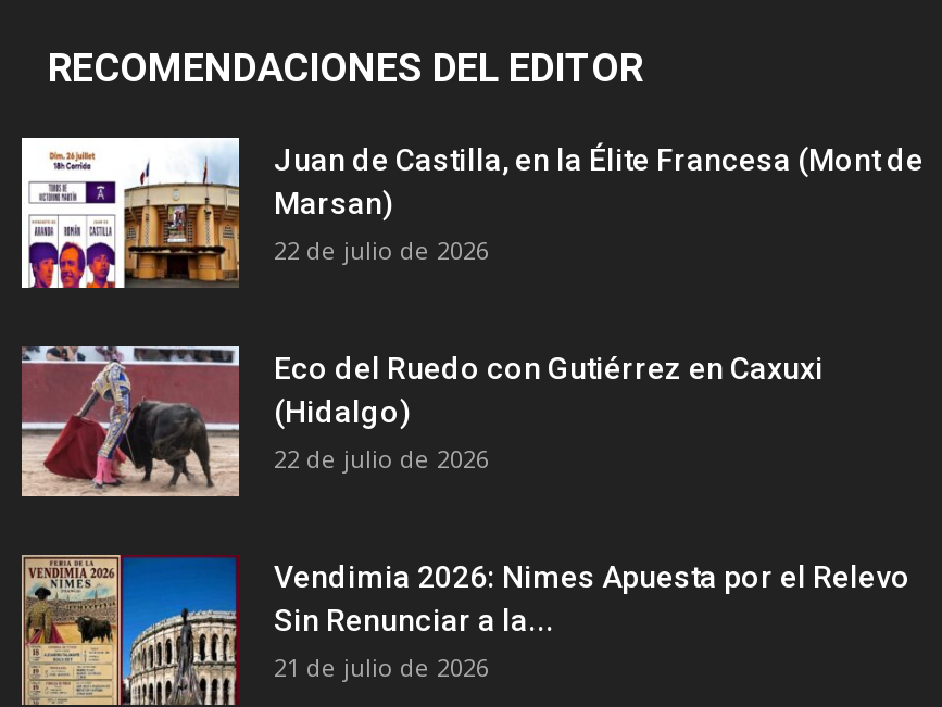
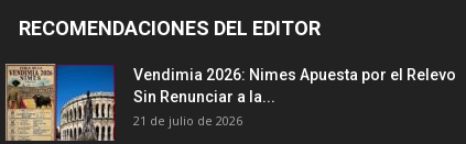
[20,135,924,475] [image] | Juan de Castilla, en la Élite Francesa (Mont de | Marsan) | 22 de julio de 2026 | Eco del Ruedo con Gutiérrez en Caxuxi | (Hidalgo) | 22 de julio de 2026 -> none
[20,343,241,500] [image] -> none

